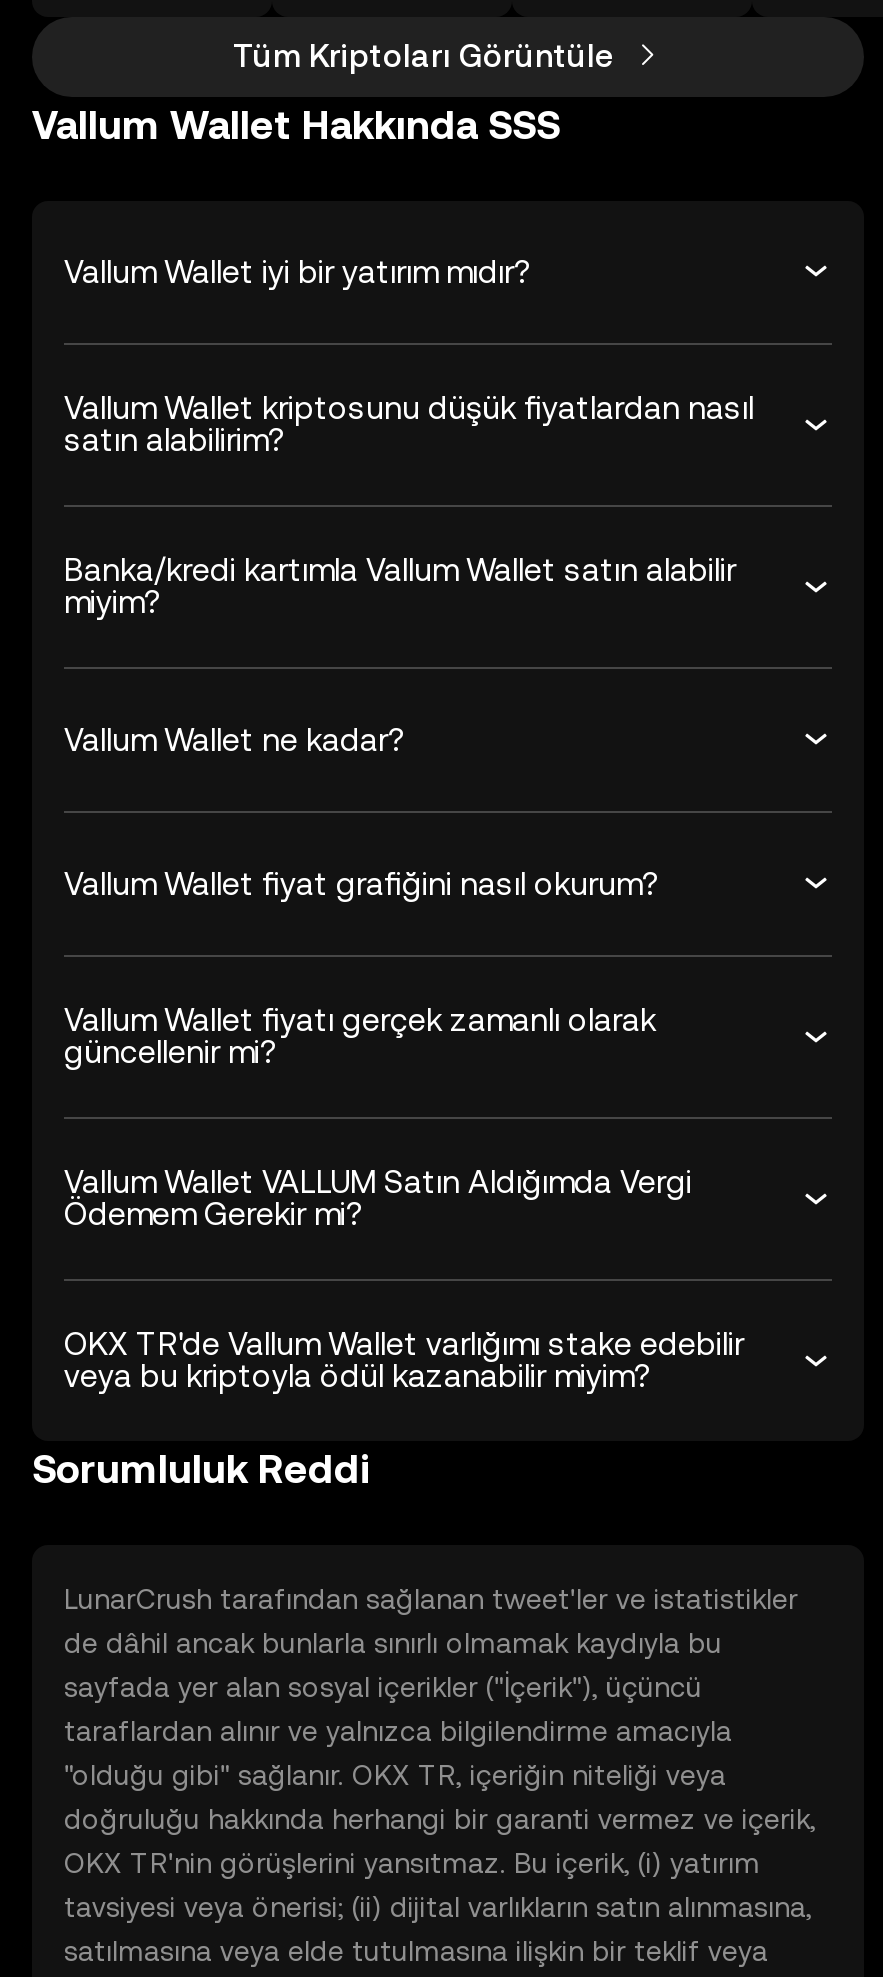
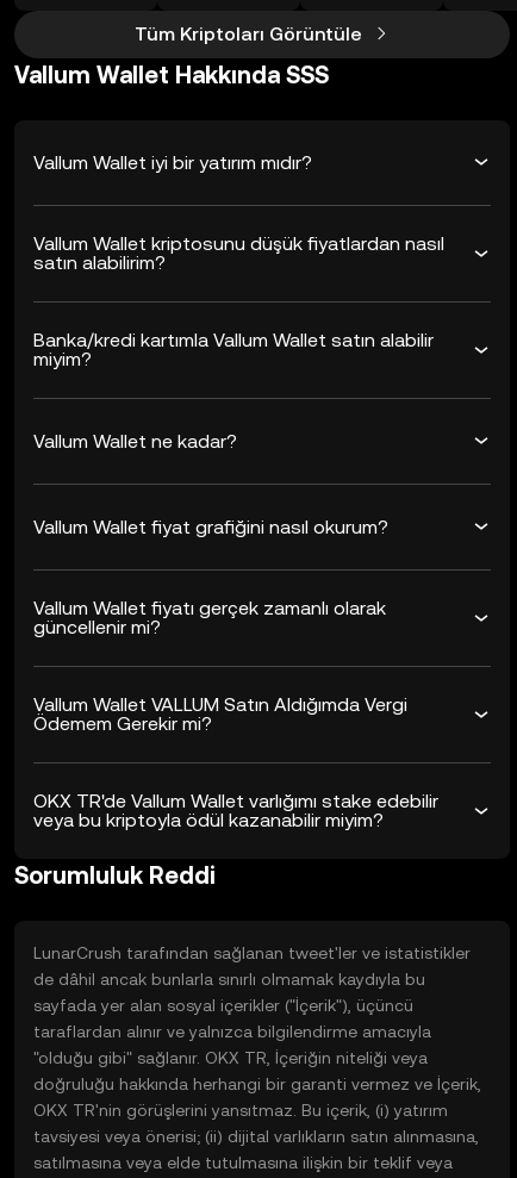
[64,1759,726,1791] "olduğu gibi" sağlanır. OKX TR, içeriğin niteliği veya -> [33,1048,428,1067] "olduğu gibi" sağlanır. OKX TR, İçeriğin niteliği veya
[64,1803,816,1835] doğruluğu hakkında herhangi bir garanti vermez ve içerik, -> [33,1074,481,1093] doğruluğu hakkında herhangi bir garanti vermez ve İçerik,

